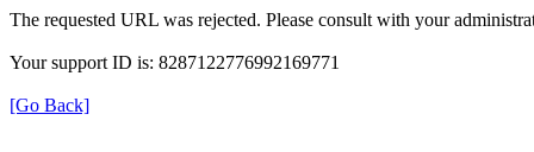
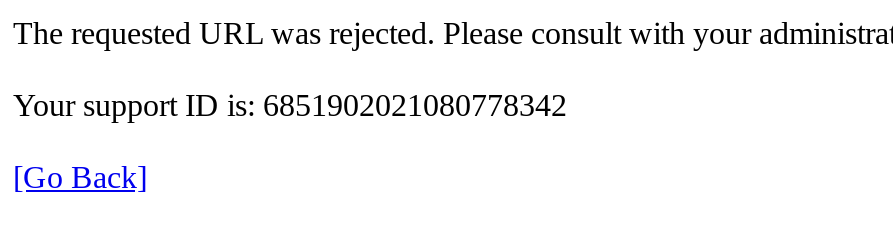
[10,52,340,72] Your support ID is: 8287122776992169771 -> [13,88,567,122] Your support ID is: 6851902021080778342

